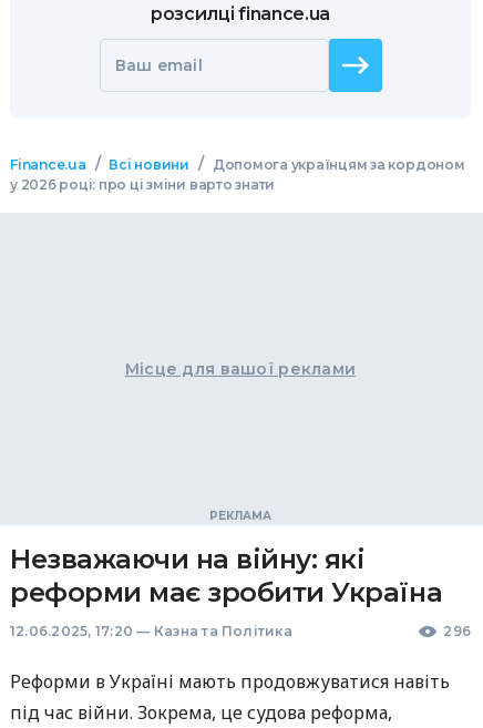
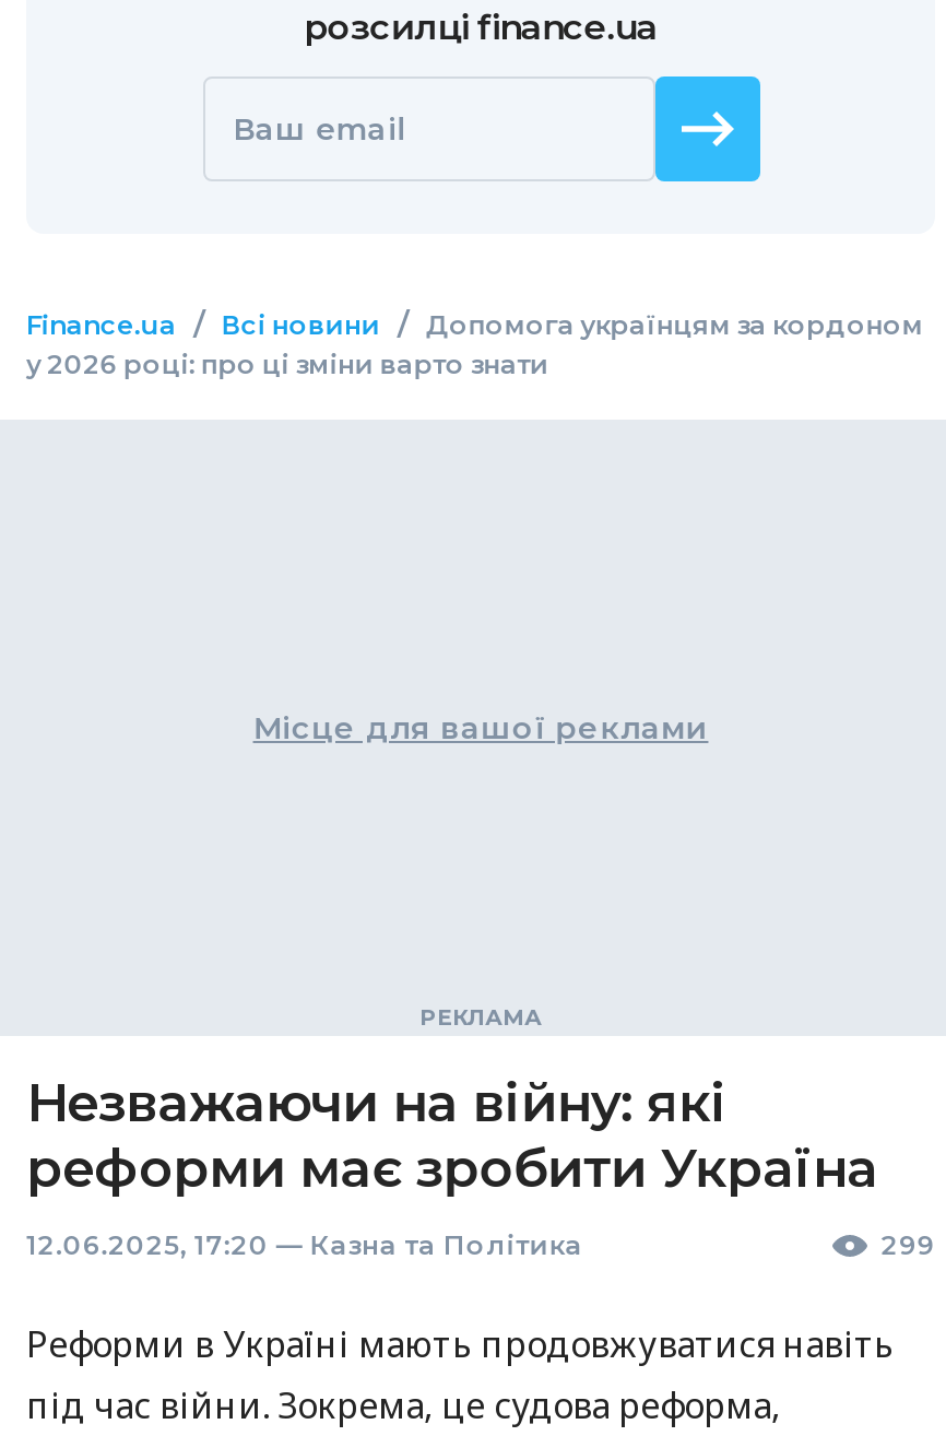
[443,622,471,639] 296 -> [881,1227,935,1260] 299

